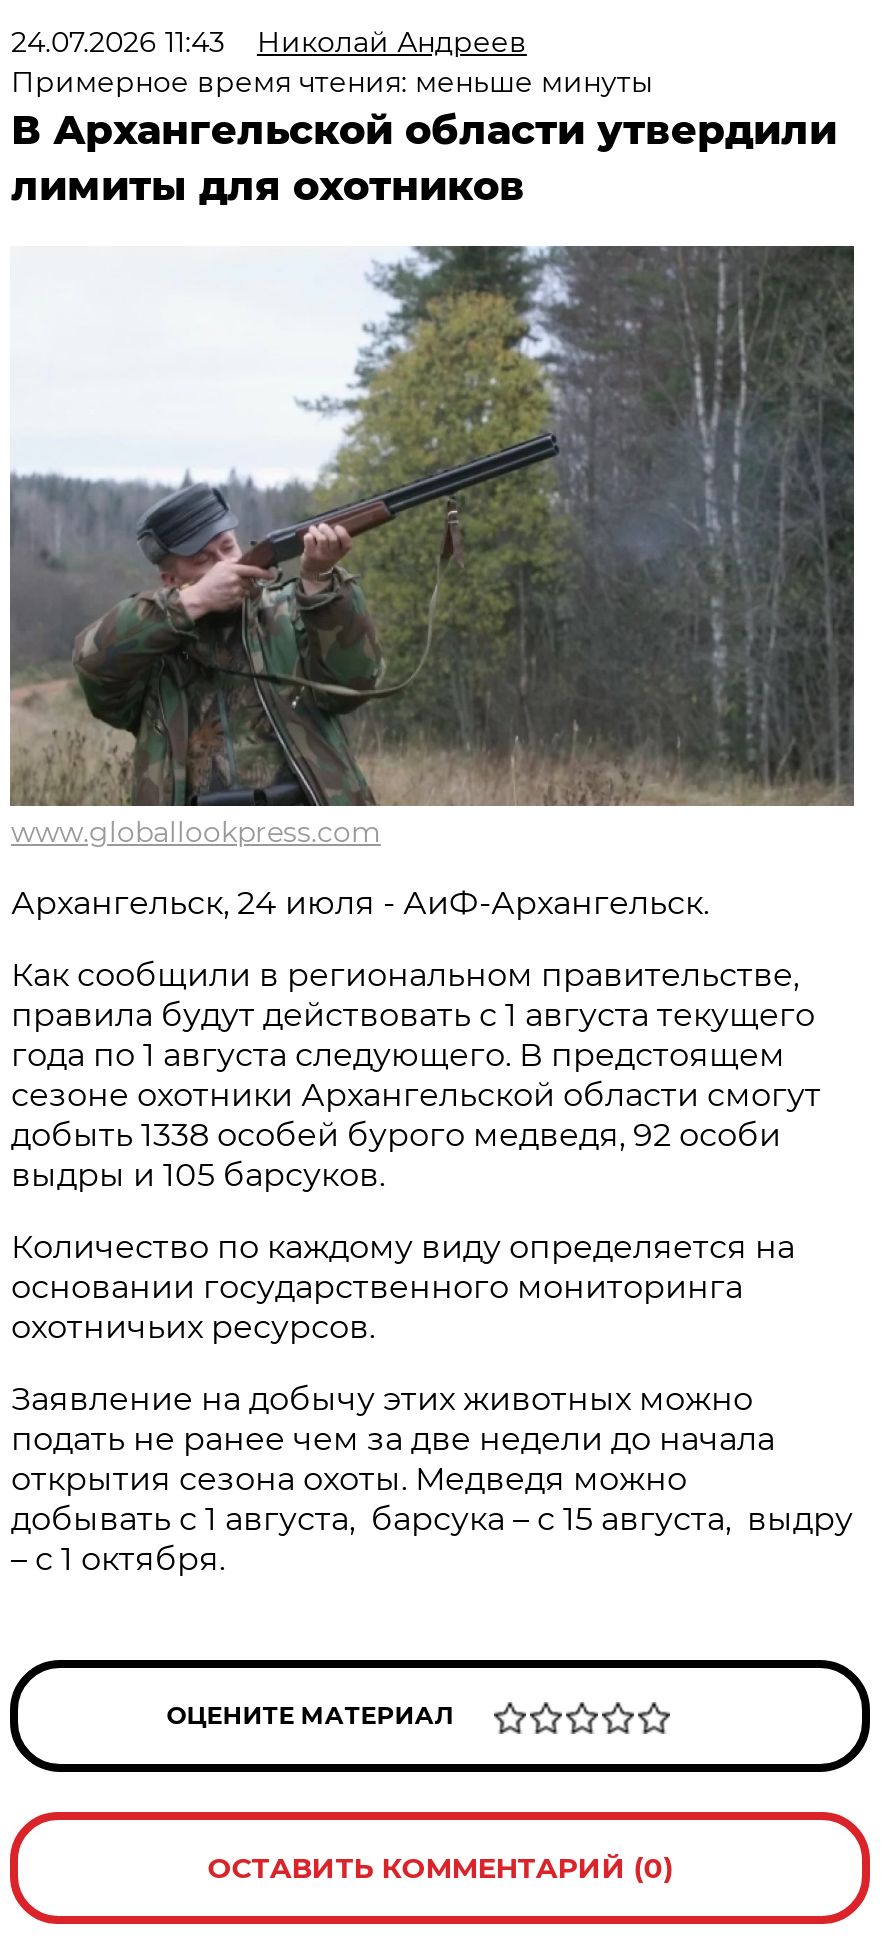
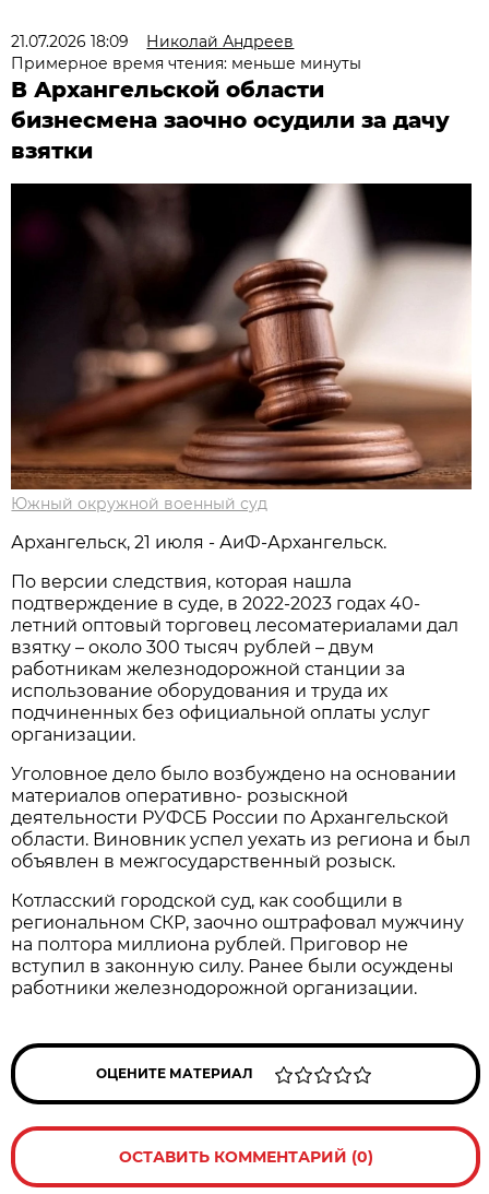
[11,24,527,60] 24.07.2026 11:43 Николай Андреев -> [11,32,294,51] 21.07.2026 18:09 Николай Андреев
[11,106,837,210] В Архангельской области утвердили | лимиты для охотников -> [11,76,450,164] В Архангельской области | бизнесмена заочно осудили за дачу | взятки
[8,244,856,850] [image] | www.globallookpress.com -> [10,228,473,513] [image] | Южный окружной военный суд
[11,884,709,922] Архангельск, 24 июля - АиФ-Архангельск. -> [11,532,387,553] Архангельск, 21 июля - АиФ-Архангельск.
[11,956,821,1194] Как сообщили в региональном правительстве, | правила будут действовать с 1 августа текущего | года по 1 августа следующего. В предстоящем | сезоне охотники Архангельской области смогут | добыть 1338 особей бурого медведя, 92 особи | выдры и 105 барсуков. -> [11,571,459,745] По версии следствия, которая нашла | подтверждение в суде, в 2022-2023 годах 40- | летний оптовый торговец лесоматериалами дал | взятку – около 300 тысяч рублей – двум | работникам железнодорожной станции за | использование оборудования и труда их | подчиненных без официальной оплаты услуг | организации.
[11,1228,795,1346] Количество по каждому виду определяется на | основании государственного мониторинга | охотничьих ресурсов. -> [11,763,471,872] Уголовное дело было возбуждено на основании | материалов оперативно- розыскной | деятельности РУФСБ России по Архангельской | области. Виновник успел уехать из региона и был | объявлен в межгосударственный розыск.
[11,1380,853,1578] Заявление на добычу этих животных можно | подать не ранее чем за две недели до начала | открытия сезона охоты. Медведя можно | добывать с 1 августа, барсука – с 15 августа, выдру | – с 1 октября. -> [11,890,464,998] Котласский городской суд, как сообщили в | региональном СКР, заочно оштрафовал мужчину | на полтора миллиона рублей. Приговор не | вступил в законную силу. Ранее были осуждены | работники железнодорожной организации.

